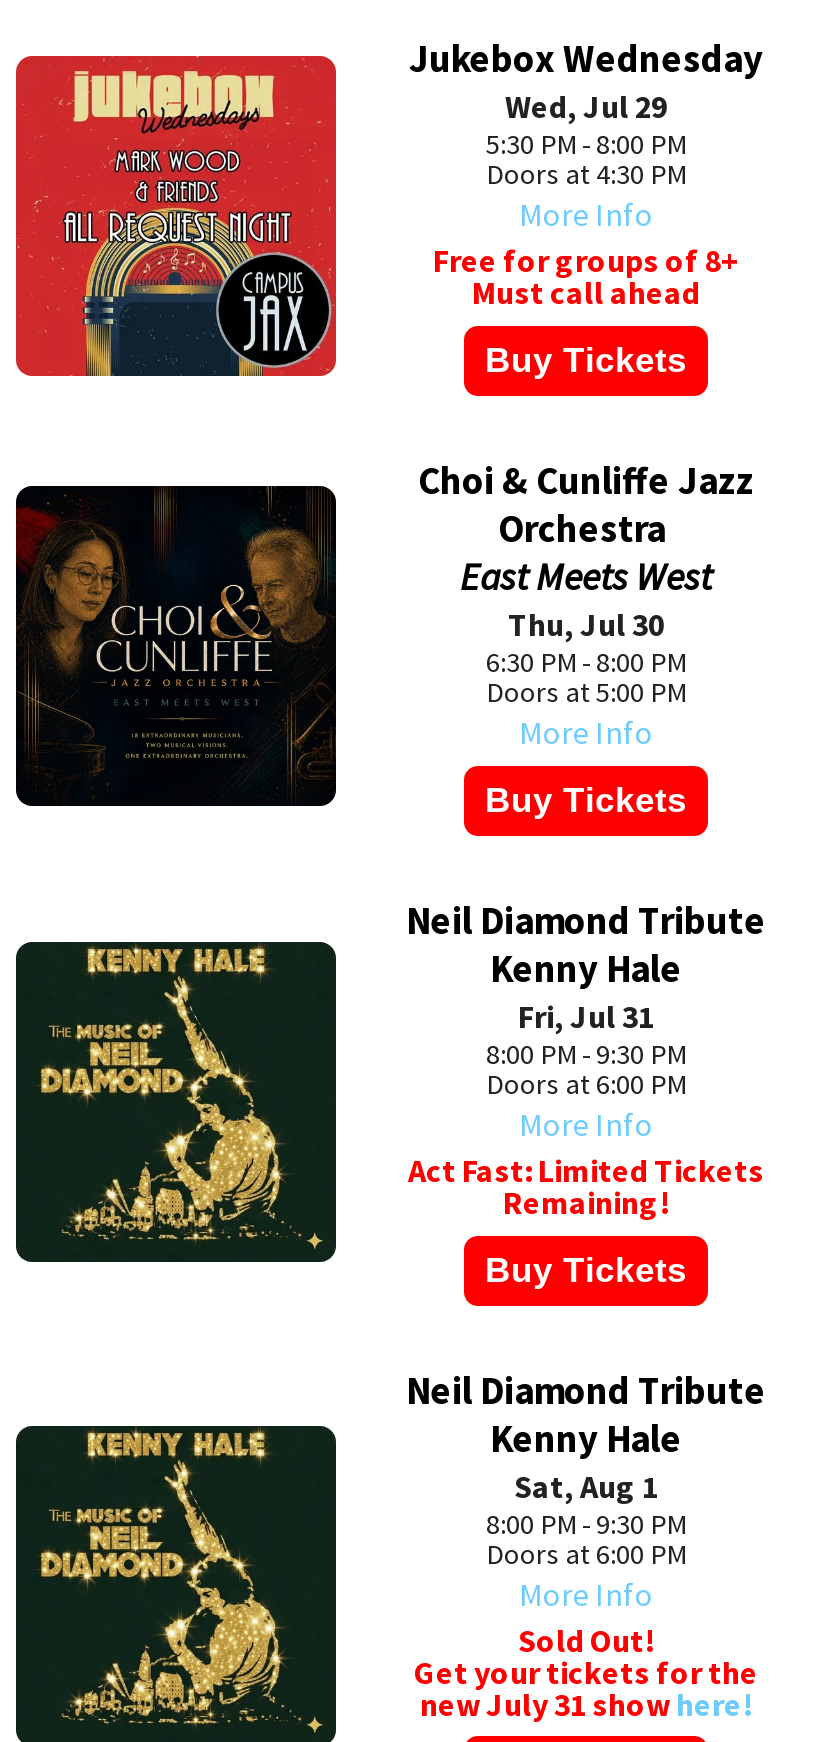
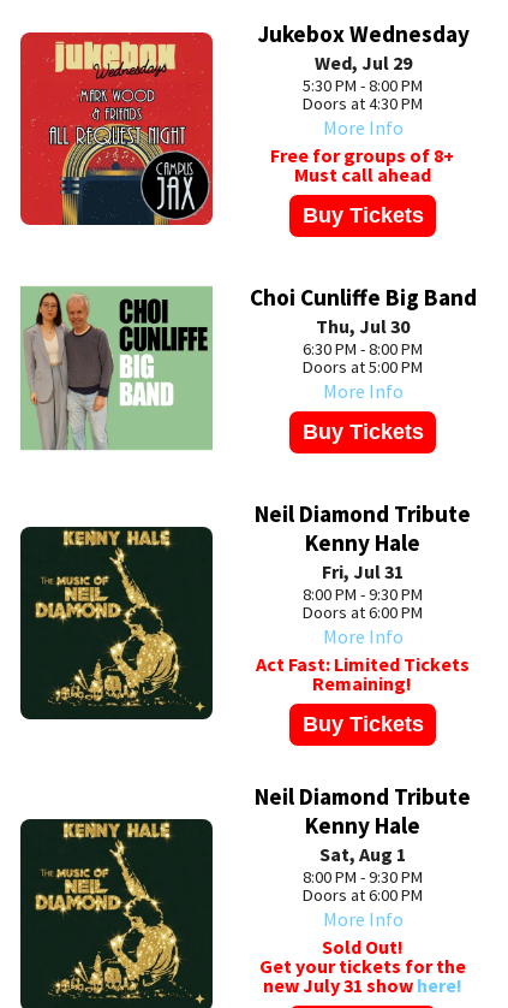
[14,456,754,813] [image] | Choi & Cunliffe Jazz | Orchestra | East Meets West -> [19,282,476,451] [image] | Choi Cunliffe Big Band

